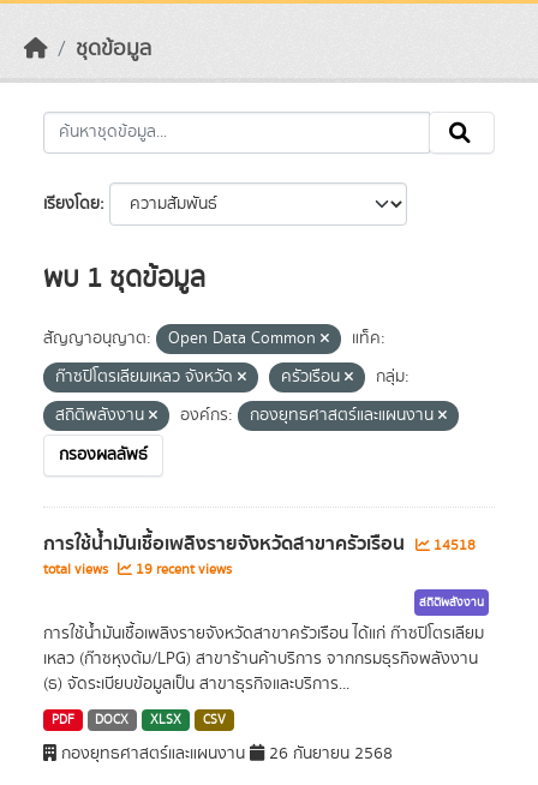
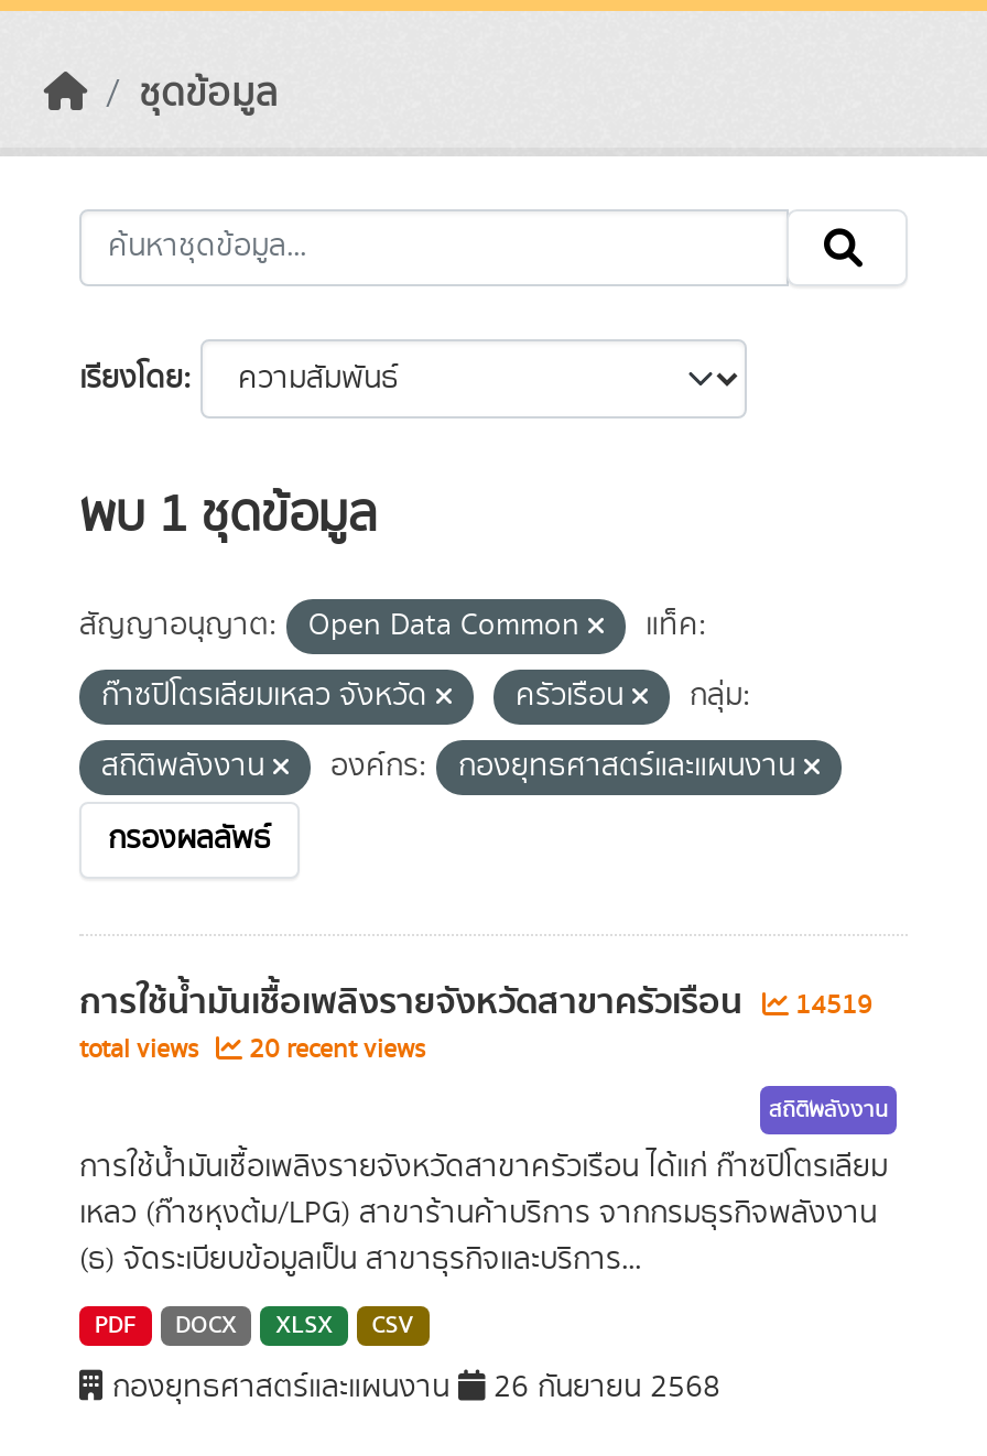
[43,528,476,559] การใช้น้ำมันเชื้อเพลิงรายจังหวัดสาขาครัวเรือน 14518 -> [79,974,872,1031] การใช้น้ำมันเชื้อเพลิงรายจังหวัดสาขาครัวเรือน 14519
[43,559,232,580] total views 19 recent views -> [79,1031,425,1068] total views 20 recent views

